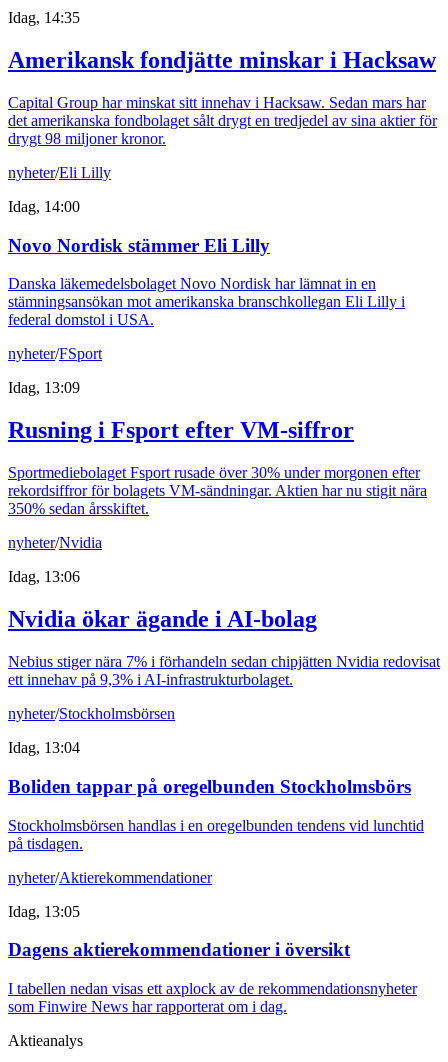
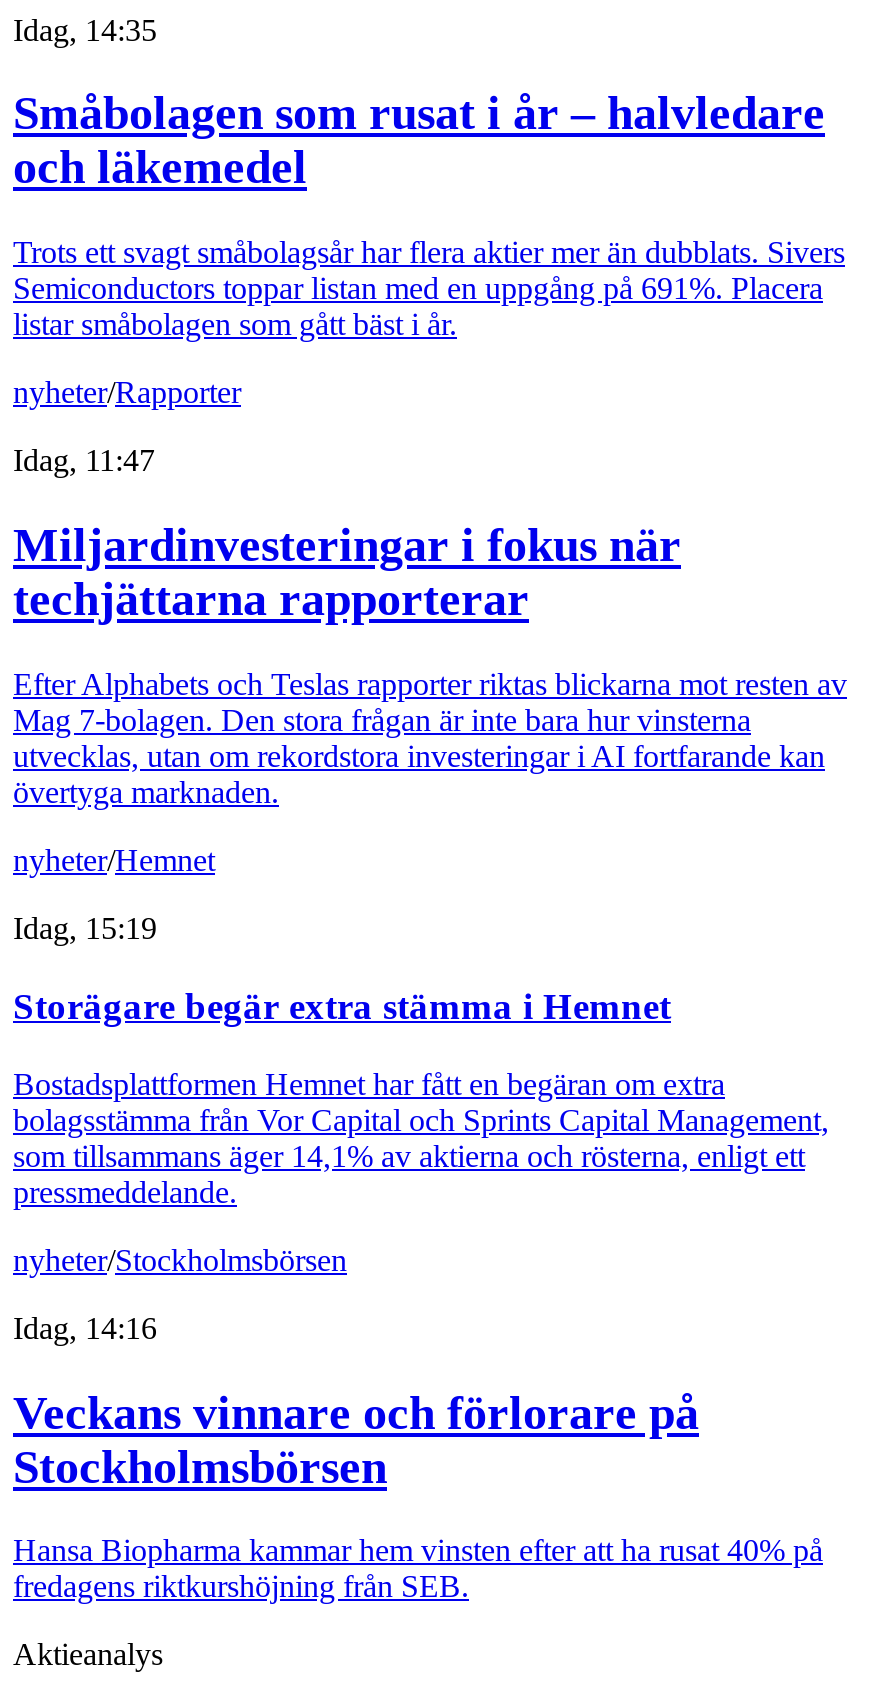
[8,47,440,688] Amerikansk fondjätte minskar i Hacksaw | Capital Group har minskat sitt innehav i Hacksaw. Sedan mars har | det amerikanska fondbolaget sålt drygt en tredjedel av sina aktier för | drygt 98 miljoner kronor. | nyheter/Eli Lilly | Idag, 14:00 | Novo Nordisk stämmer Eli Lilly | Danska läkemedelsbolaget Novo Nordisk har lämnat in en | stämningsansökan mot amerikanska branschkollegan Eli Lilly i | federal domstol i USA. | nyheter/FSport | Idag, 13:09 | Rusning i Fsport efter VM-siffror | Sportmediebolaget Fsport rusade över 30% under morgonen efter | rekordsiffror för bolagets VM-sändningar. Aktien har nu stigit nära | 350% sedan årsskiftet. | nyheter/Nvidia | Idag, 13:06 | Nvidia ökar ägande i AI-bolag | Nebius stiger nära 7% i förhandeln sedan chipjätten Nvidia redovisat | ett innehav på 9,3% i AI-infrastrukturbolaget. -> [13,88,847,1208] Småbolagen som rusat i år – halvledare | och läkemedel | Trots ett svagt småbolagsår har flera aktier mer än dubblats. Sivers | Semiconductors toppar listan med en uppgång på 691%. Placera | listar småbolagen som gått bäst i år. | nyheter/Rapporter | Idag, 11:47 | Miljardinvesteringar i fokus när | techjättarna rapporterar | Efter Alphabets och Teslas rapporter riktas blickarna mot resten av | Mag 7-bolagen. Den stora frågan är inte bara hur vinsterna | utvecklas, utan om rekordstora investeringar i AI fortfarande kan | övertyga marknaden. | nyheter/Hemnet | Idag, 15:19 | Storägare begär extra stämma i Hemnet | Bostadsplattformen Hemnet har fått en begäran om extra | bolagsstämma från Vor Capital och Sprints Capital Management, | som tillsammans äger 14,1% av aktierna och rösterna, enligt ett | pressmeddelande.
[8,739,424,1015] Idag, 13:04 | Boliden tappar på oregelbunden Stockholmsbörs | Stockholmsbörsen handlas i en oregelbunden tendens vid lunchtid | på tisdagen. | nyheter/Aktierekommendationer | Idag, 13:05 | Dagens aktierekommendationer i översikt | I tabellen nedan visas ett axplock av de rekommendationsnyheter | som Finwire News har rapporterat om i dag. -> [13,1310,823,1604] Idag, 14:16 | Veckans vinnare och förlorare på | Stockholmsbörsen | Hansa Biopharma kammar hem vinsten efter att ha rusat 40% på | fredagens riktkurshöjning från SEB.

